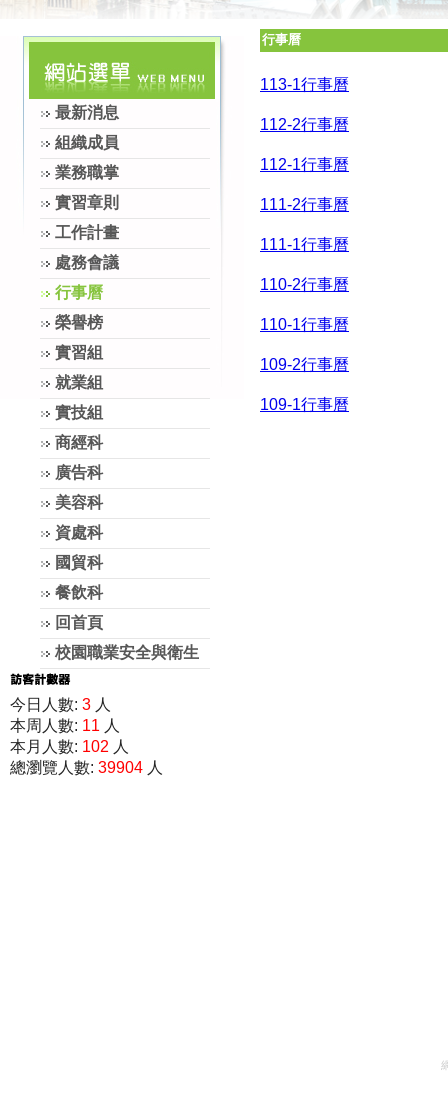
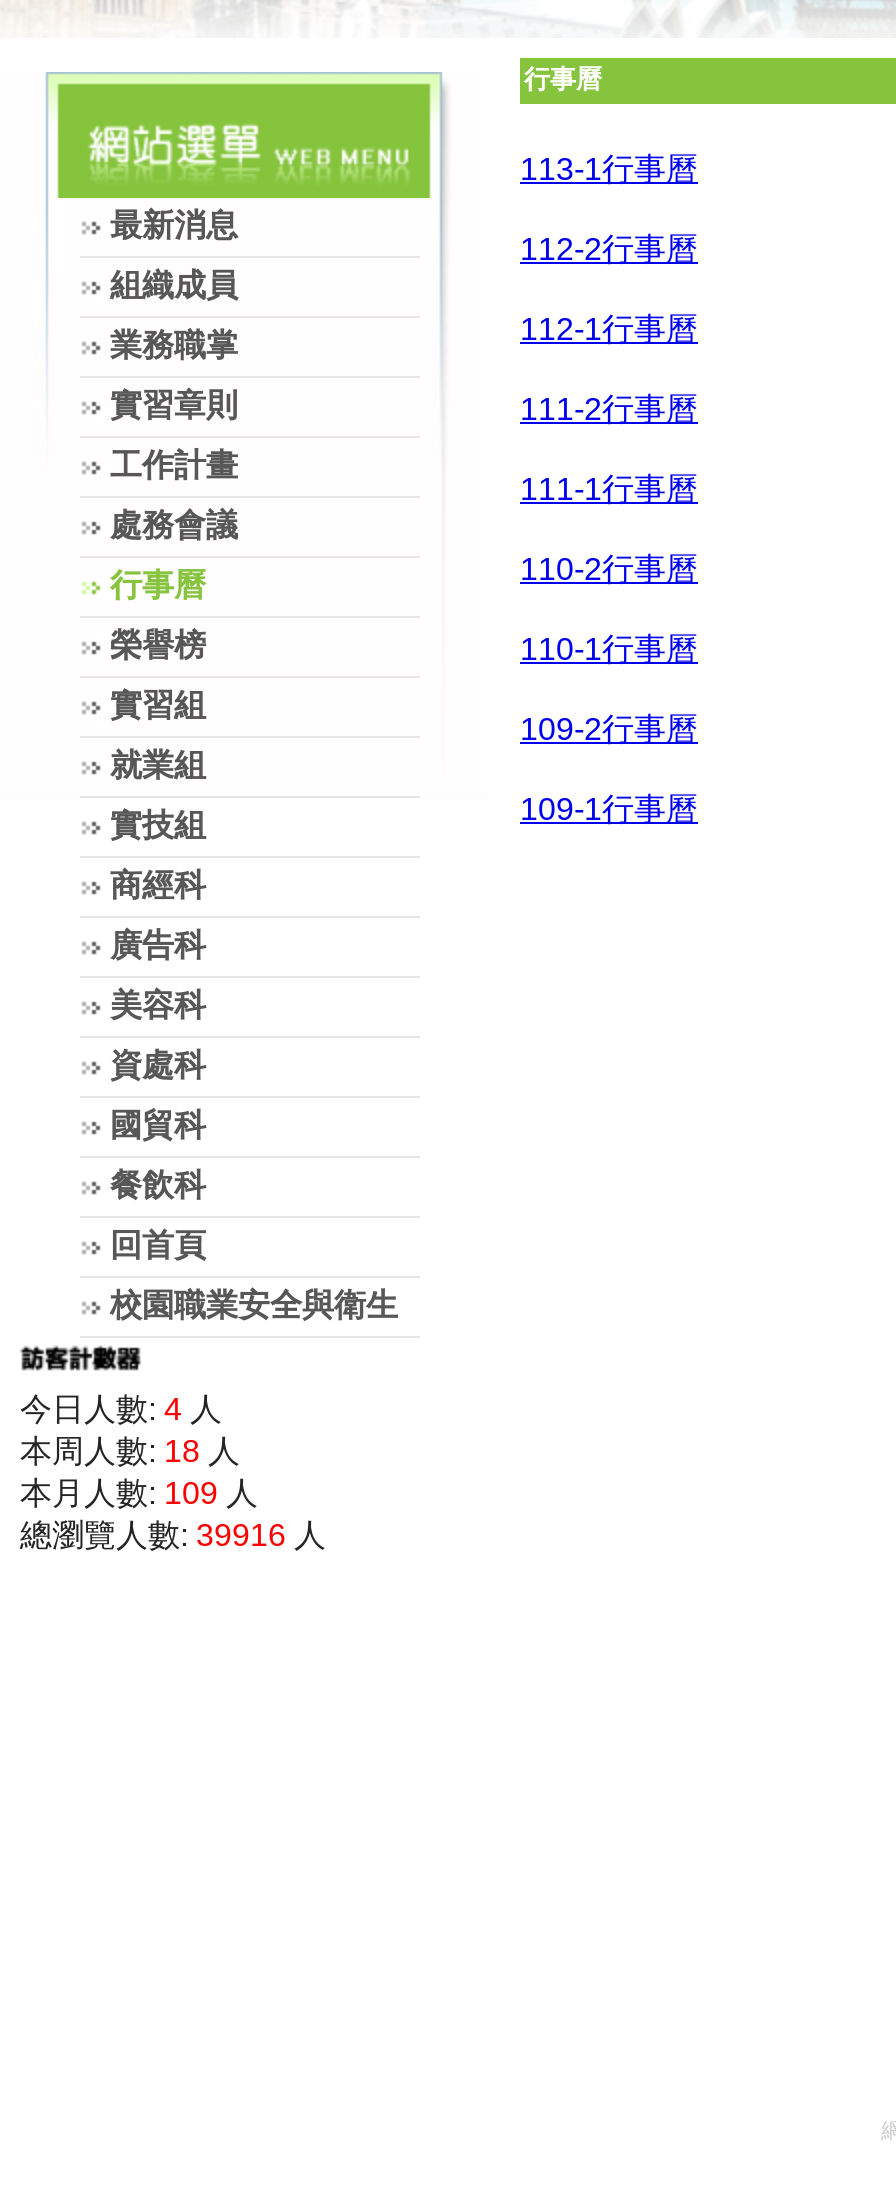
[10,696,111,713] 今日人數: 3人 -> [20,1392,222,1426] 今日人數: 4人
[10,717,120,734] 本周人數: 11人 -> [20,1434,240,1468] 本周人數: 18人
[10,738,129,755] 本月人數: 102人 -> [20,1476,258,1510] 本月人數: 109人
[10,759,163,776] 總瀏覽人數: 39904人 -> [20,1518,326,1552] 總瀏覽人數: 39916人

